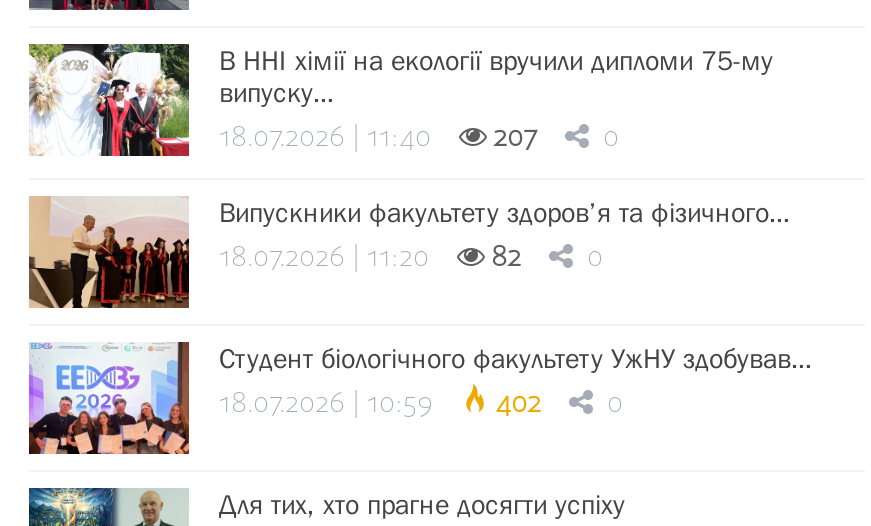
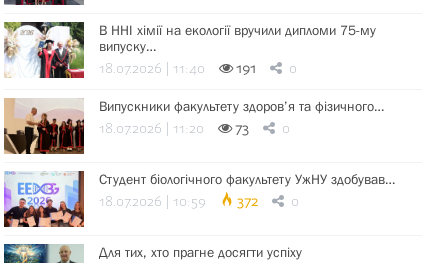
[493,118,537,160] 207 -> [236,59,256,80] 191
[491,238,521,280] 82 -> [235,119,249,140] 73
[495,384,541,426] 402 -> [237,192,258,213] 372

